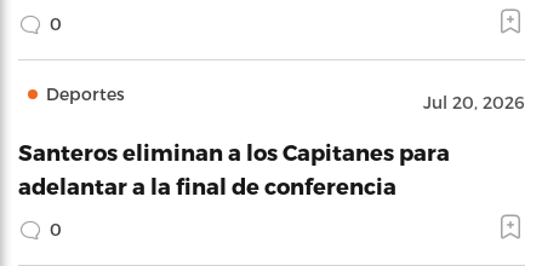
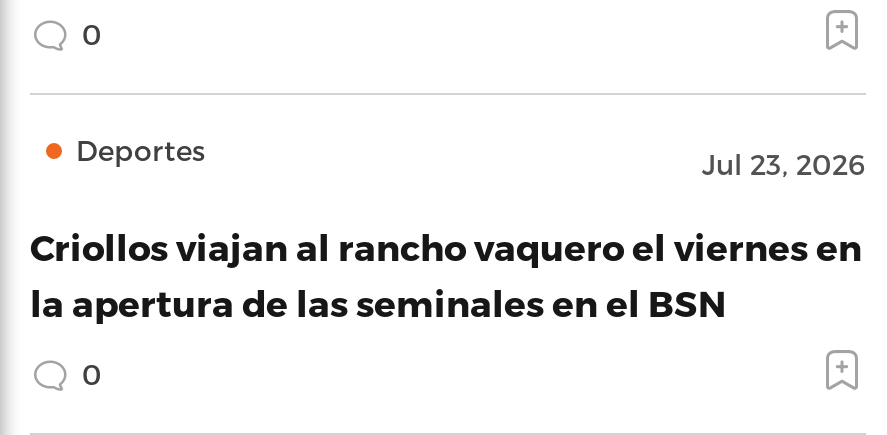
[423,92,525,112] Jul 20, 2026 -> [702,147,866,181] Jul 23, 2026
[18,139,450,198] Santeros eliminan a los Capitanes para | adelantar a la final de conferencia -> [30,225,862,323] Criollos viajan al rancho vaquero el viernes en | la apertura de las seminales en el BSN

